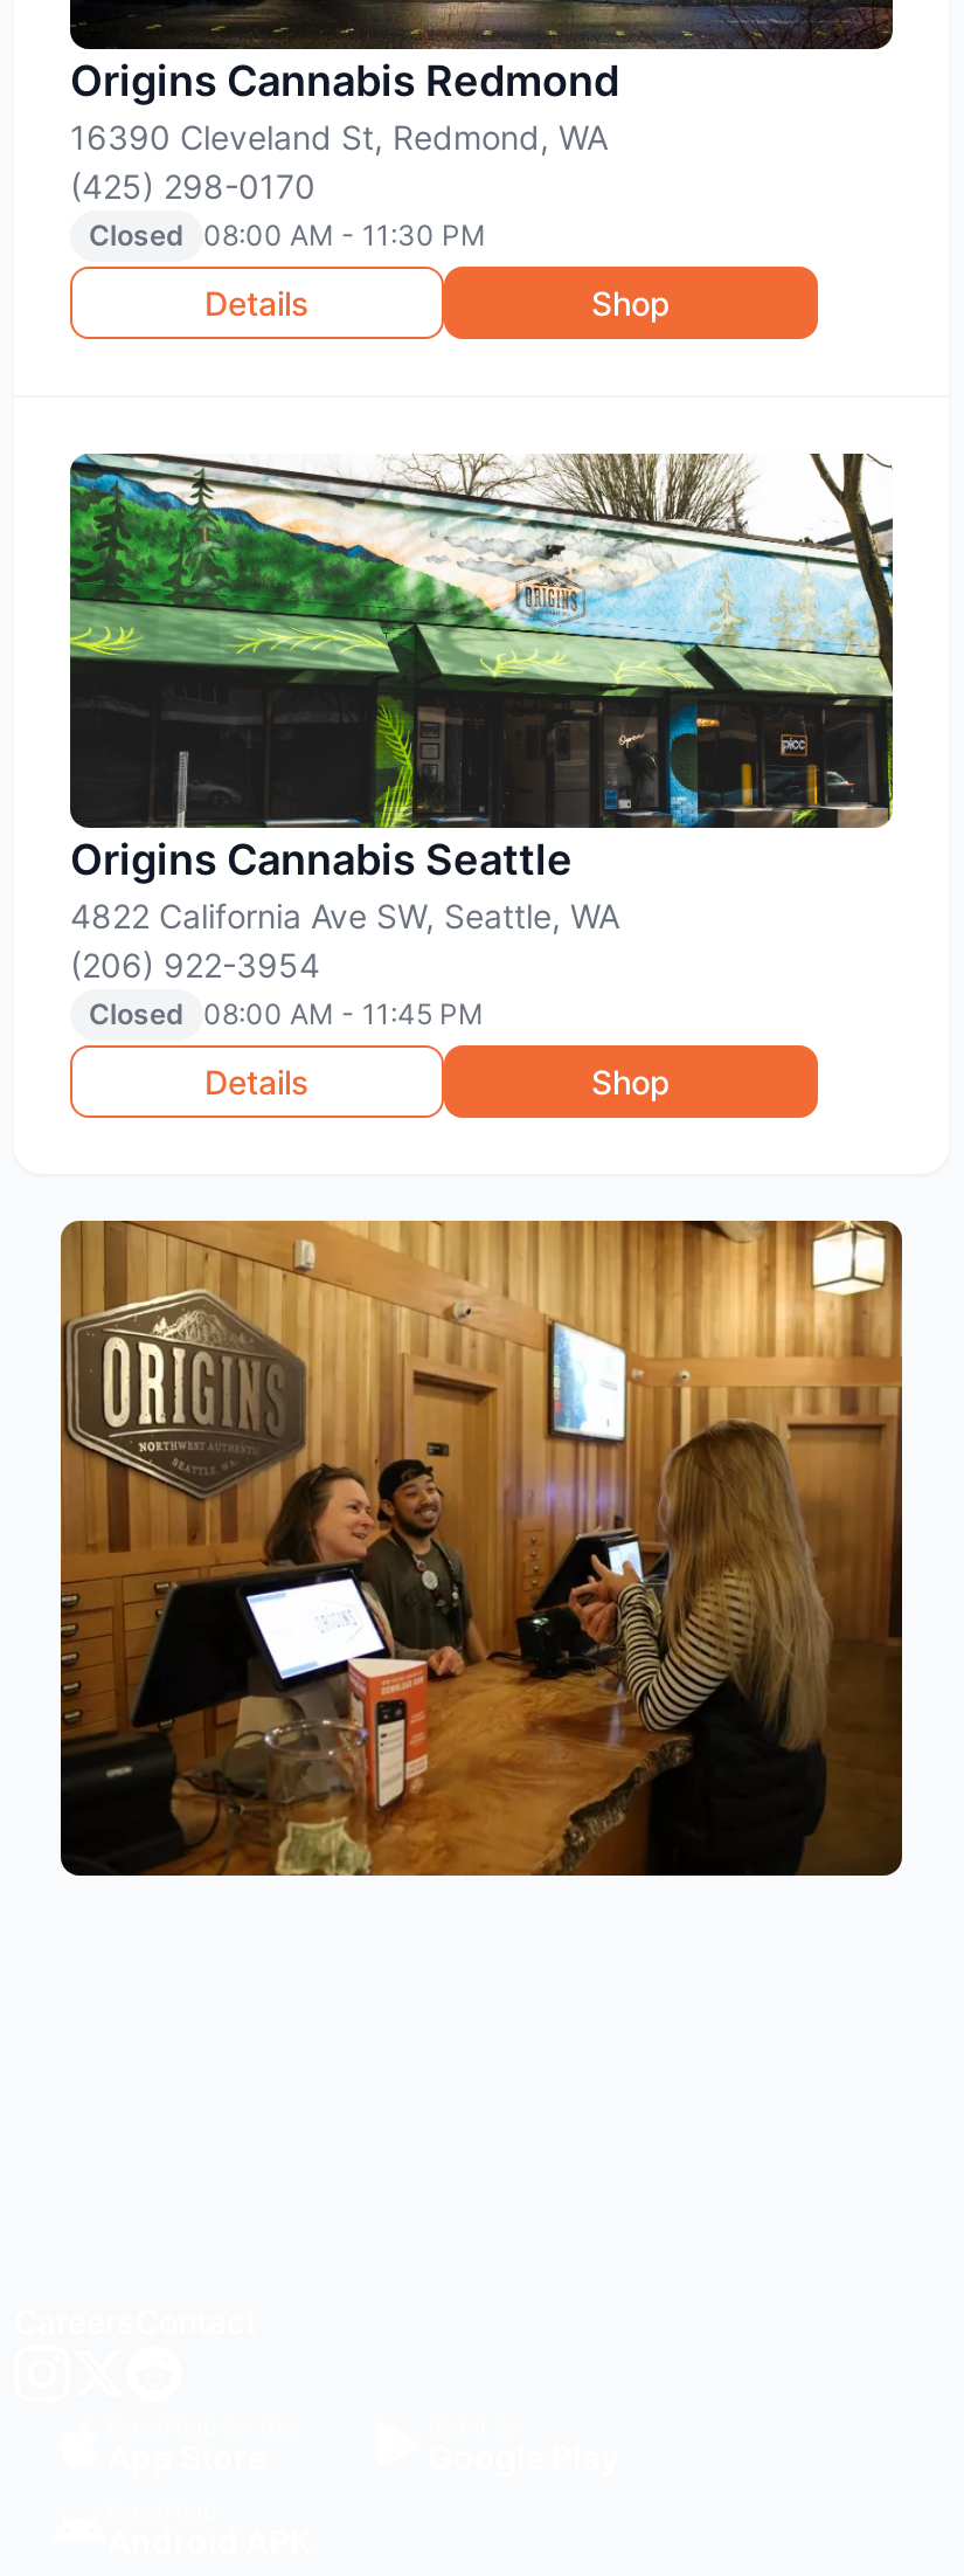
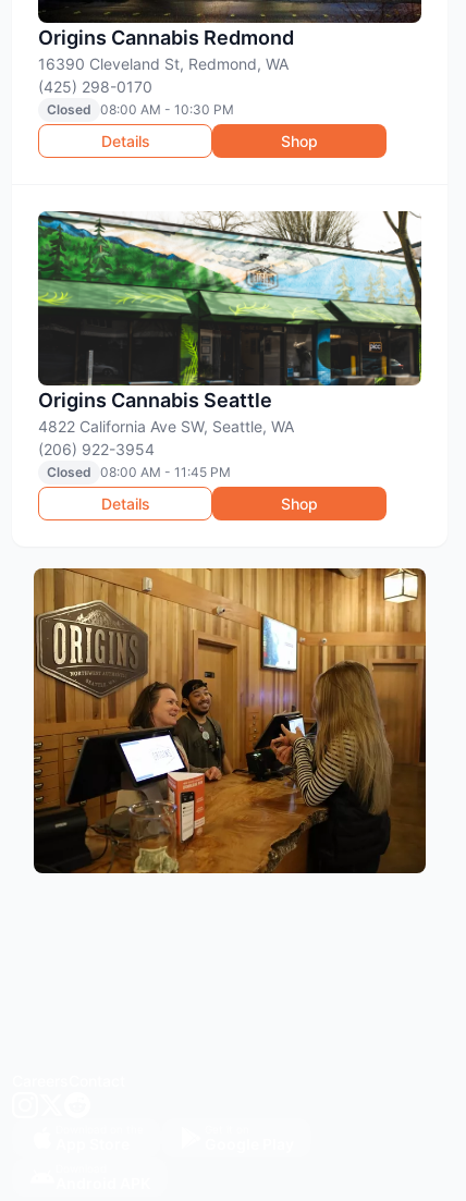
[89,217,486,253] Closed 08:00 AM - 11:30 PM -> [47,101,234,118] Closed 08:00 AM - 10:30 PM

